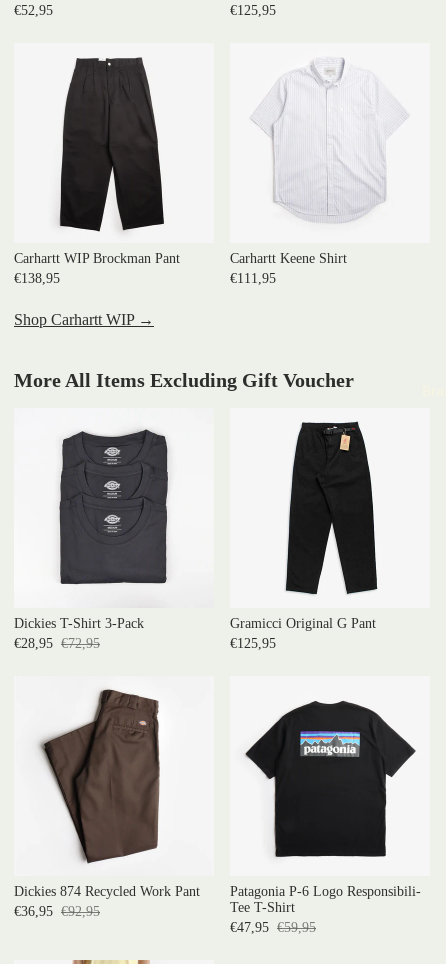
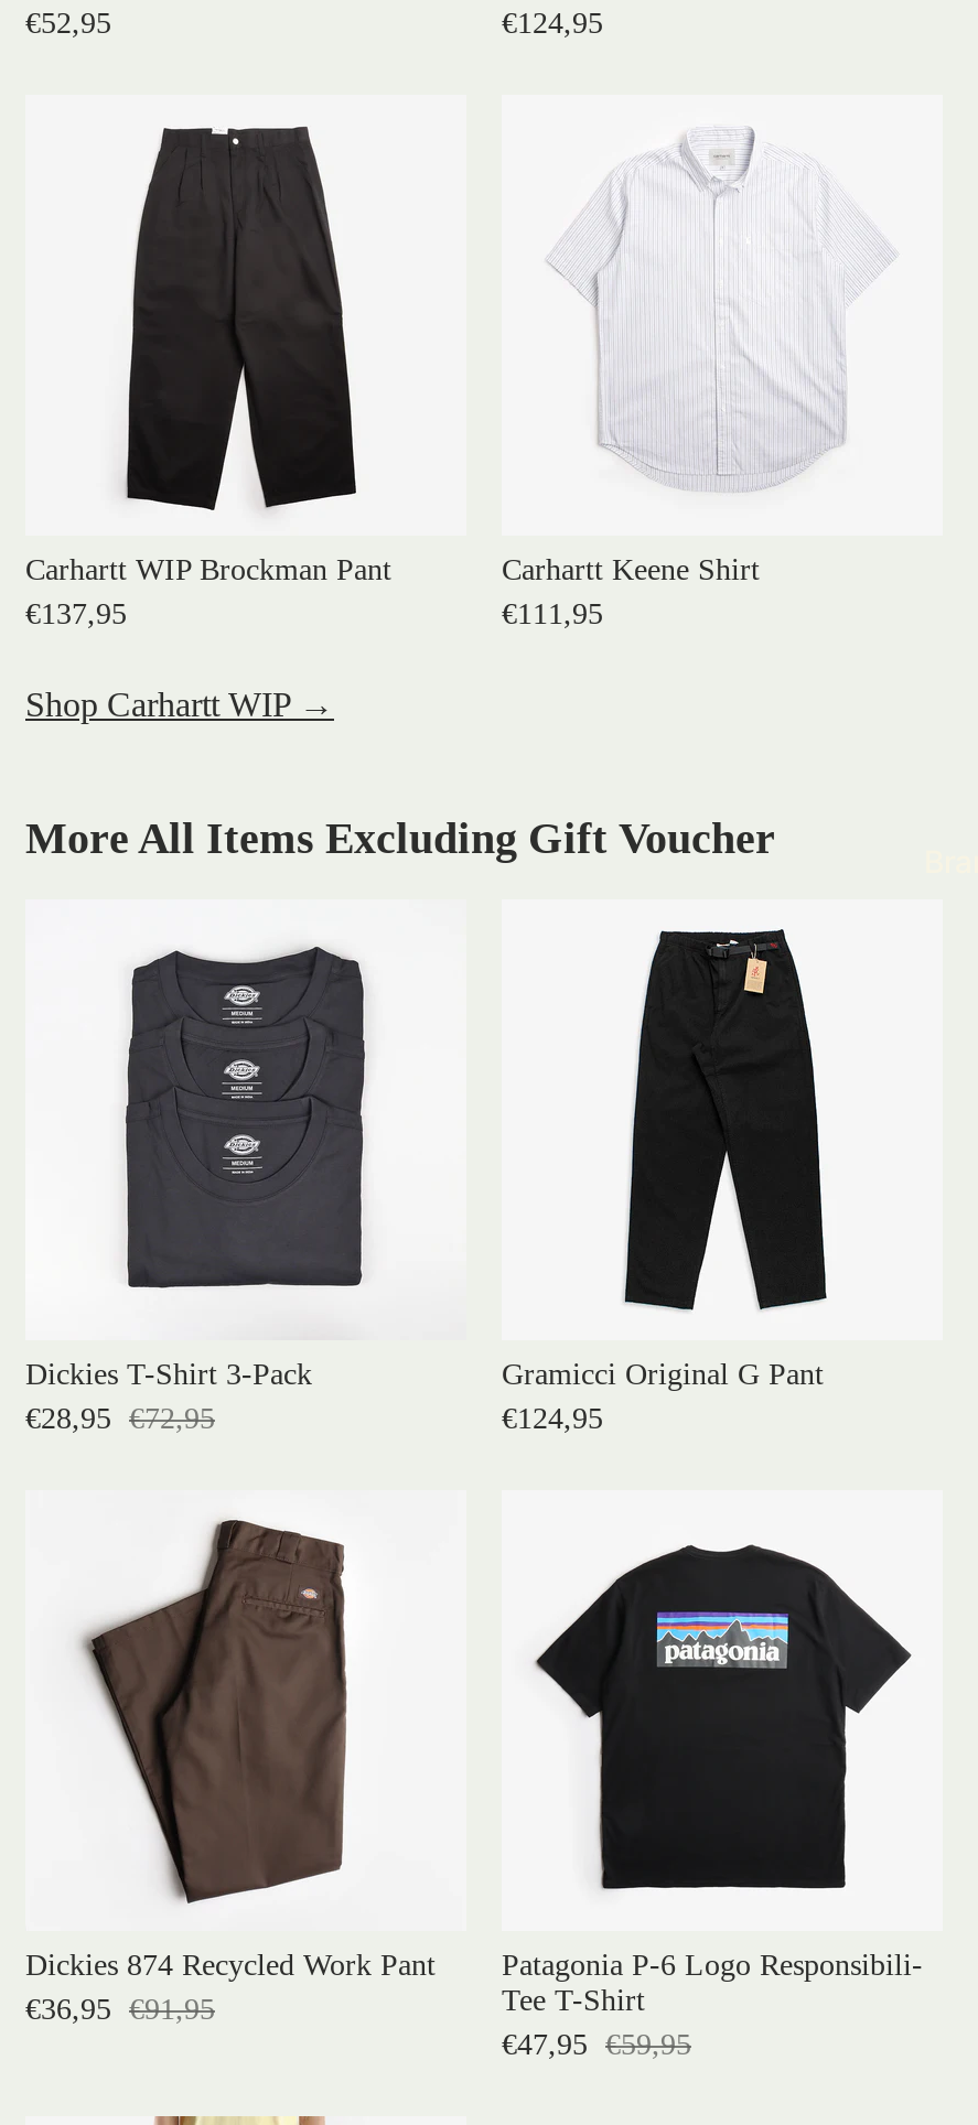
[230,3,276,18] €125,95 -> [502,6,603,39] €124,95
[14,271,60,286] €138,95 -> [25,596,127,630] €137,95
[230,636,276,651] €125,95 -> [502,1401,603,1434] €124,95
[14,904,100,919] €36,95 €92,95 -> [25,1992,215,2025] €36,95 €91,95

